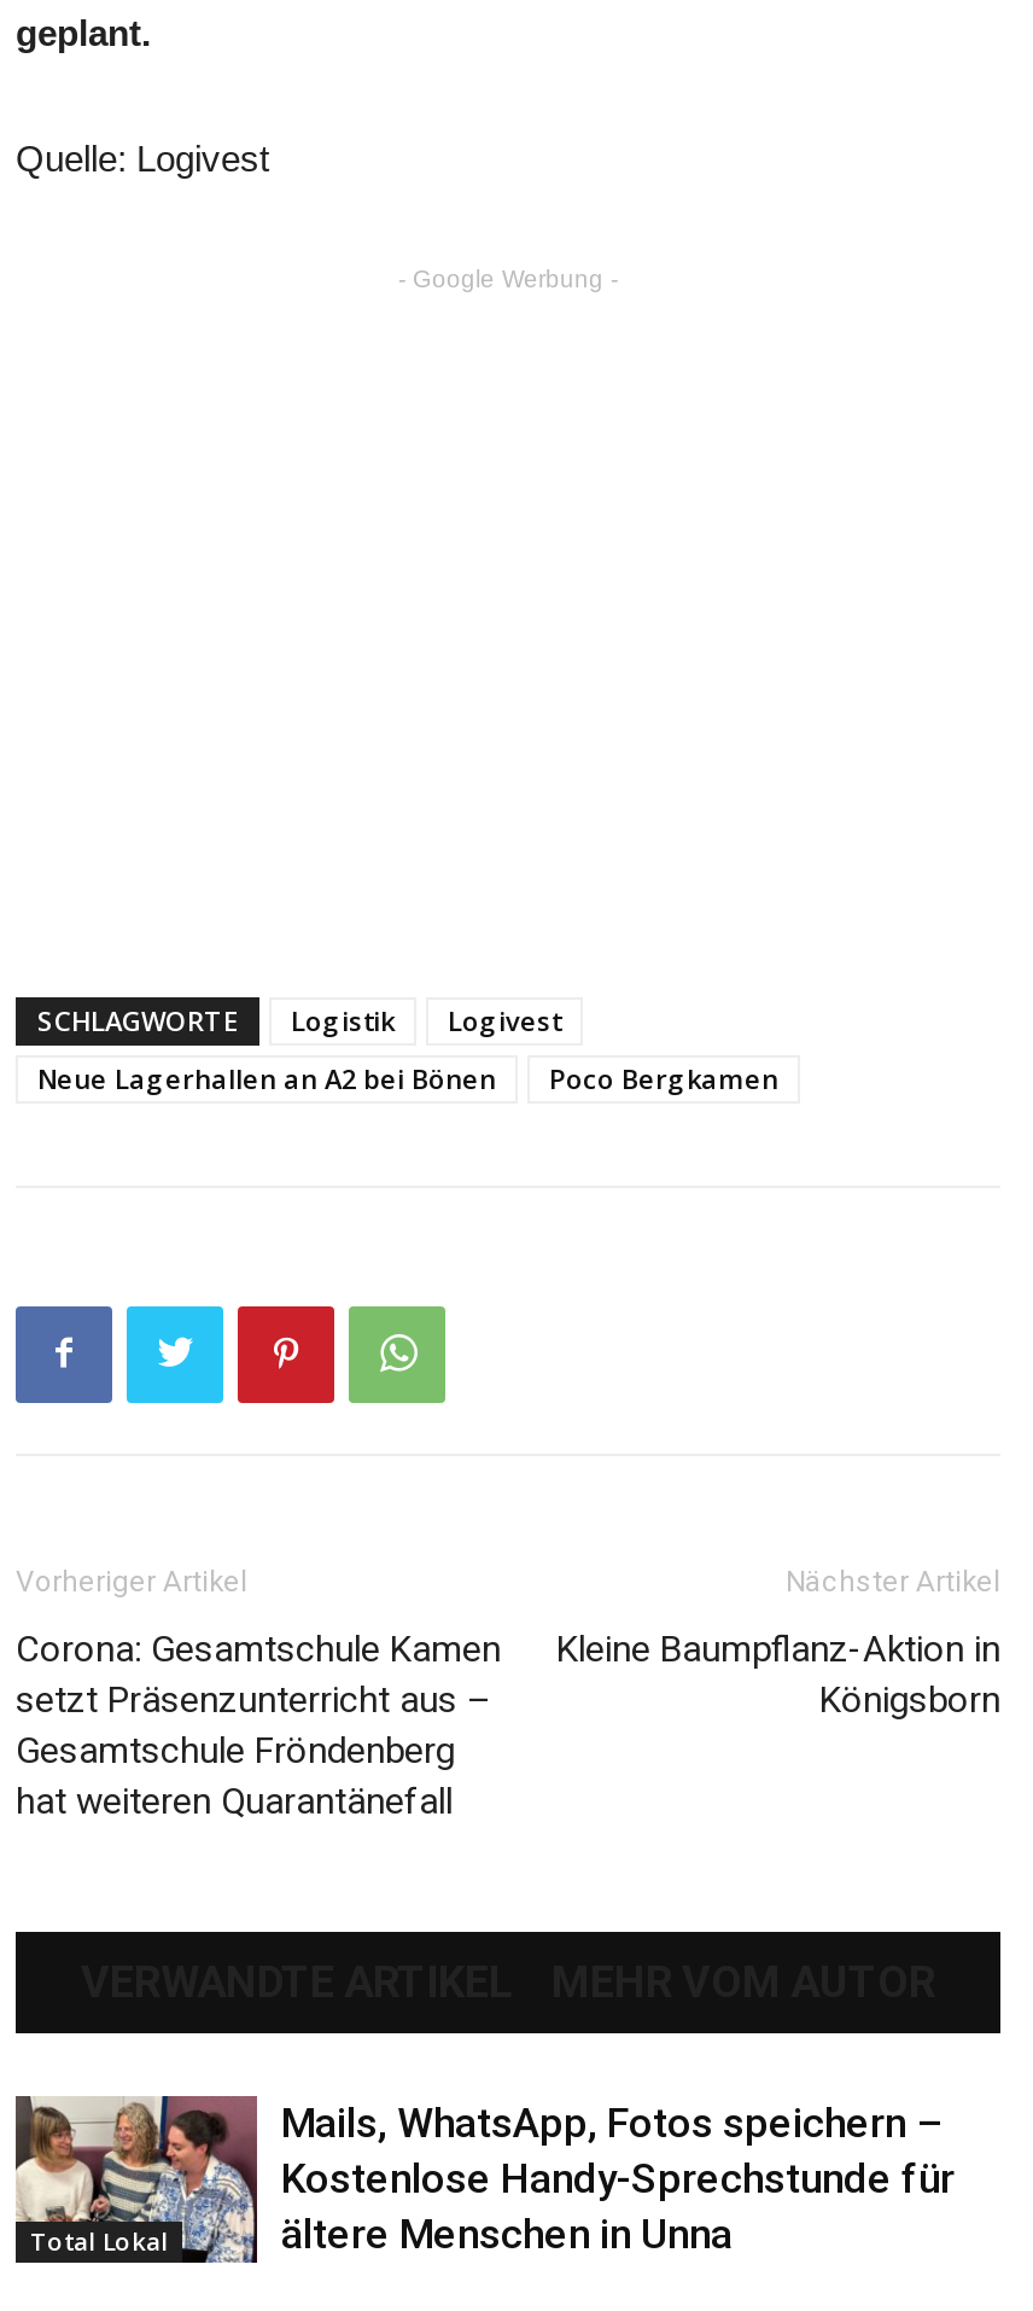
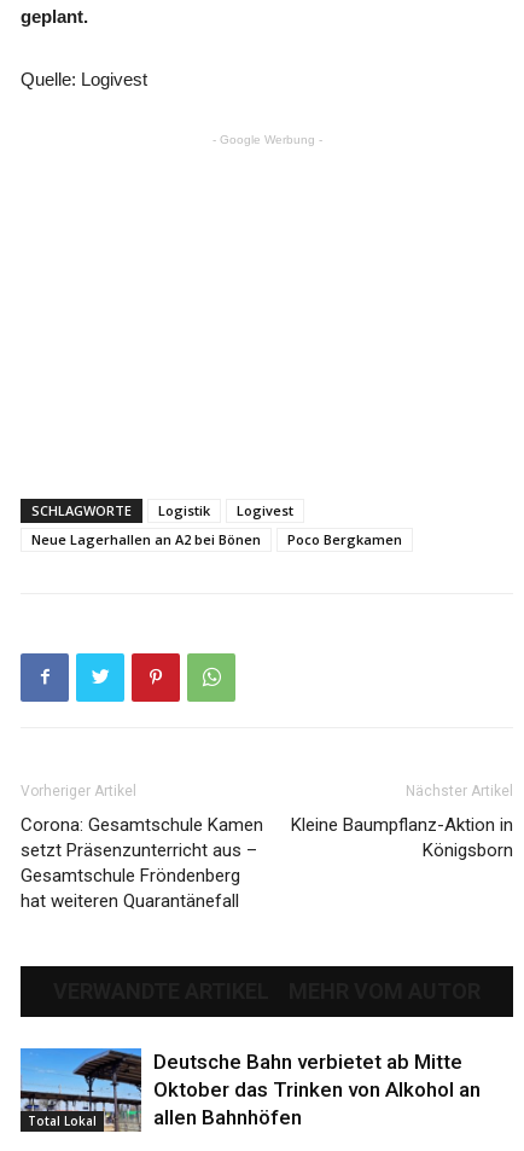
[13,2094,955,2265] [image] | Mails, WhatsApp, Fotos speichern – | Kostenlose Handy-Sprechstunde für | ältere Menschen in Unna -> [19,1047,481,1132] [image] | Deutsche Bahn verbietet ab Mitte | Oktober das Trinken von Alkohol an | allen Bahnhöfen

